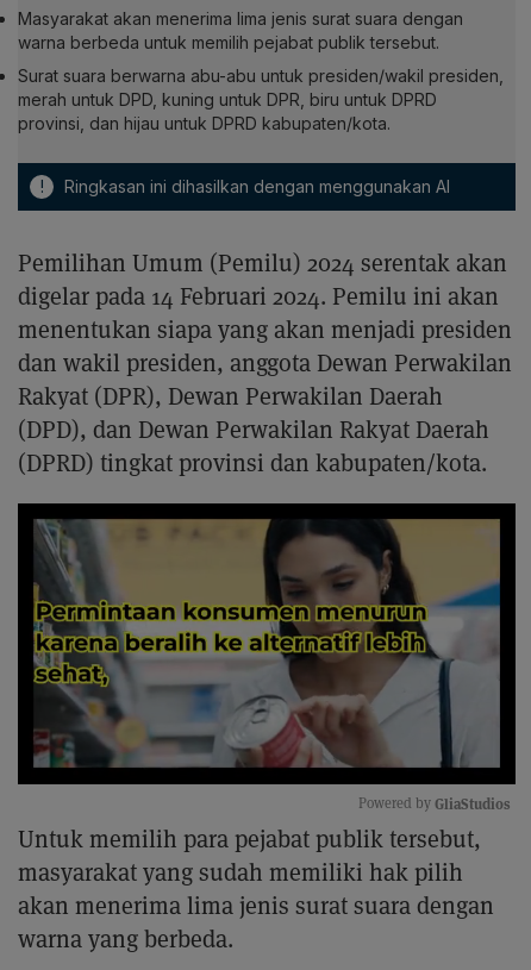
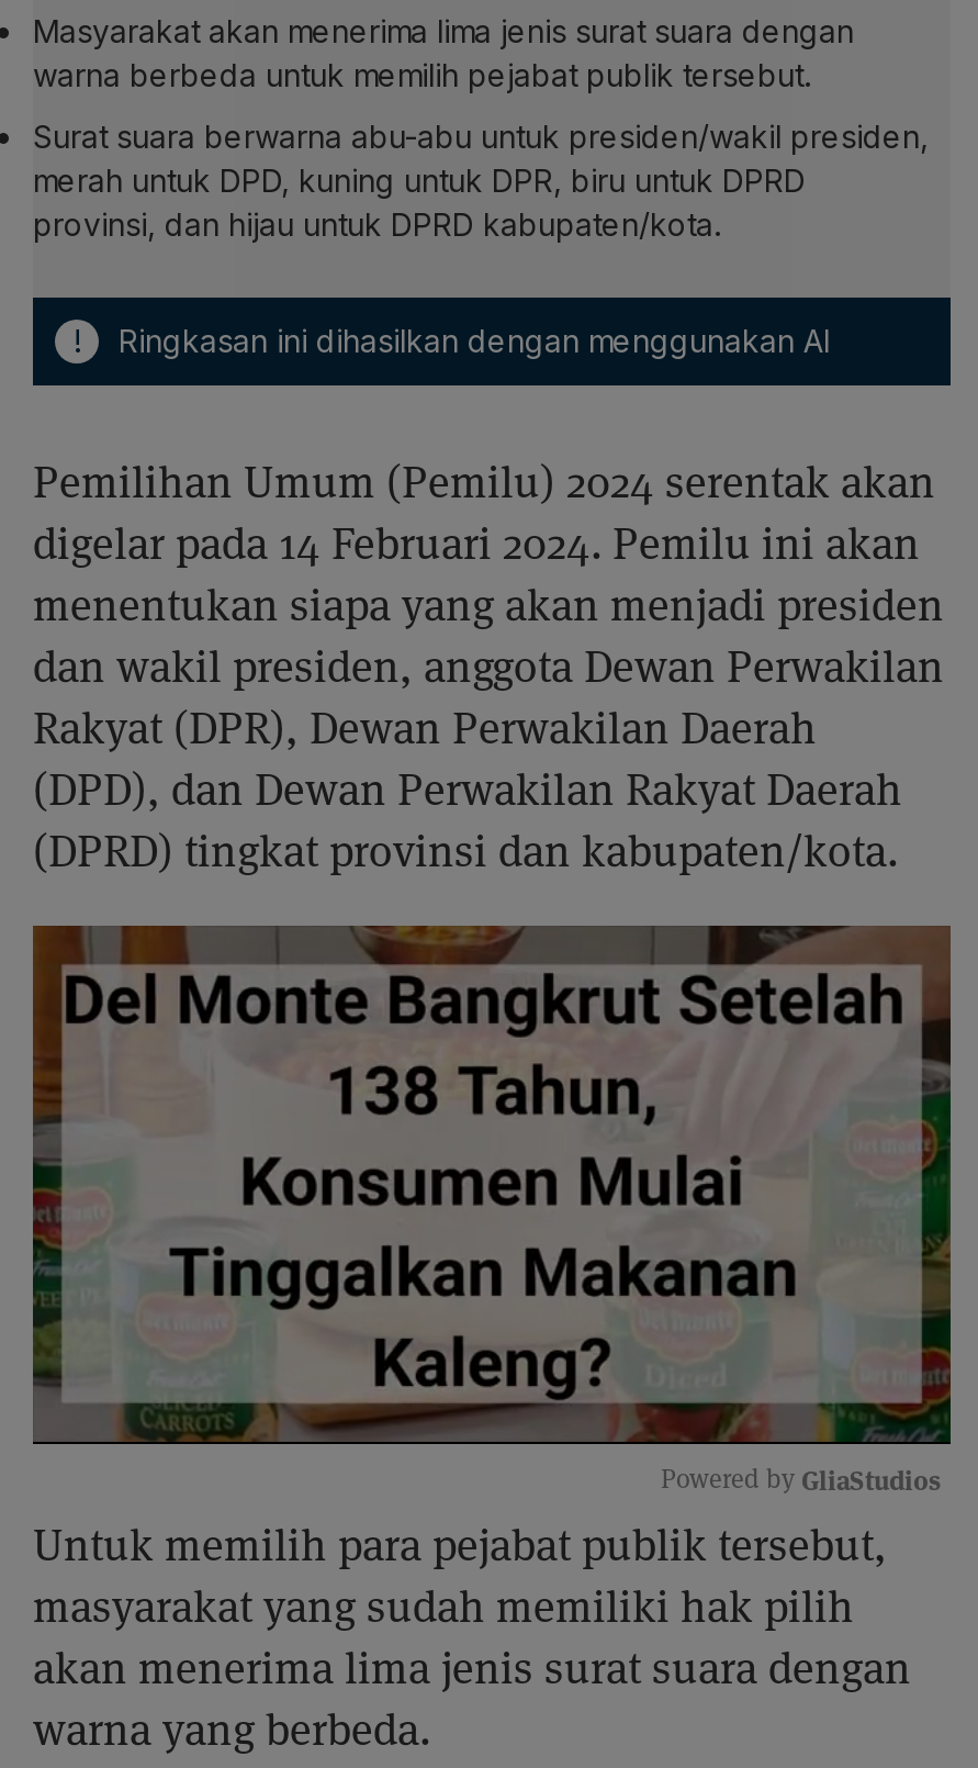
[17,502,517,784] [image] -> [31,924,953,1444] [image]

